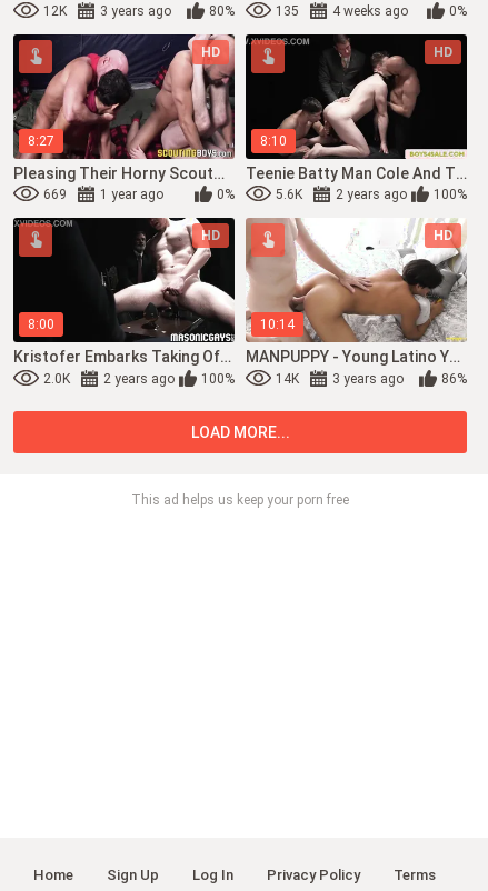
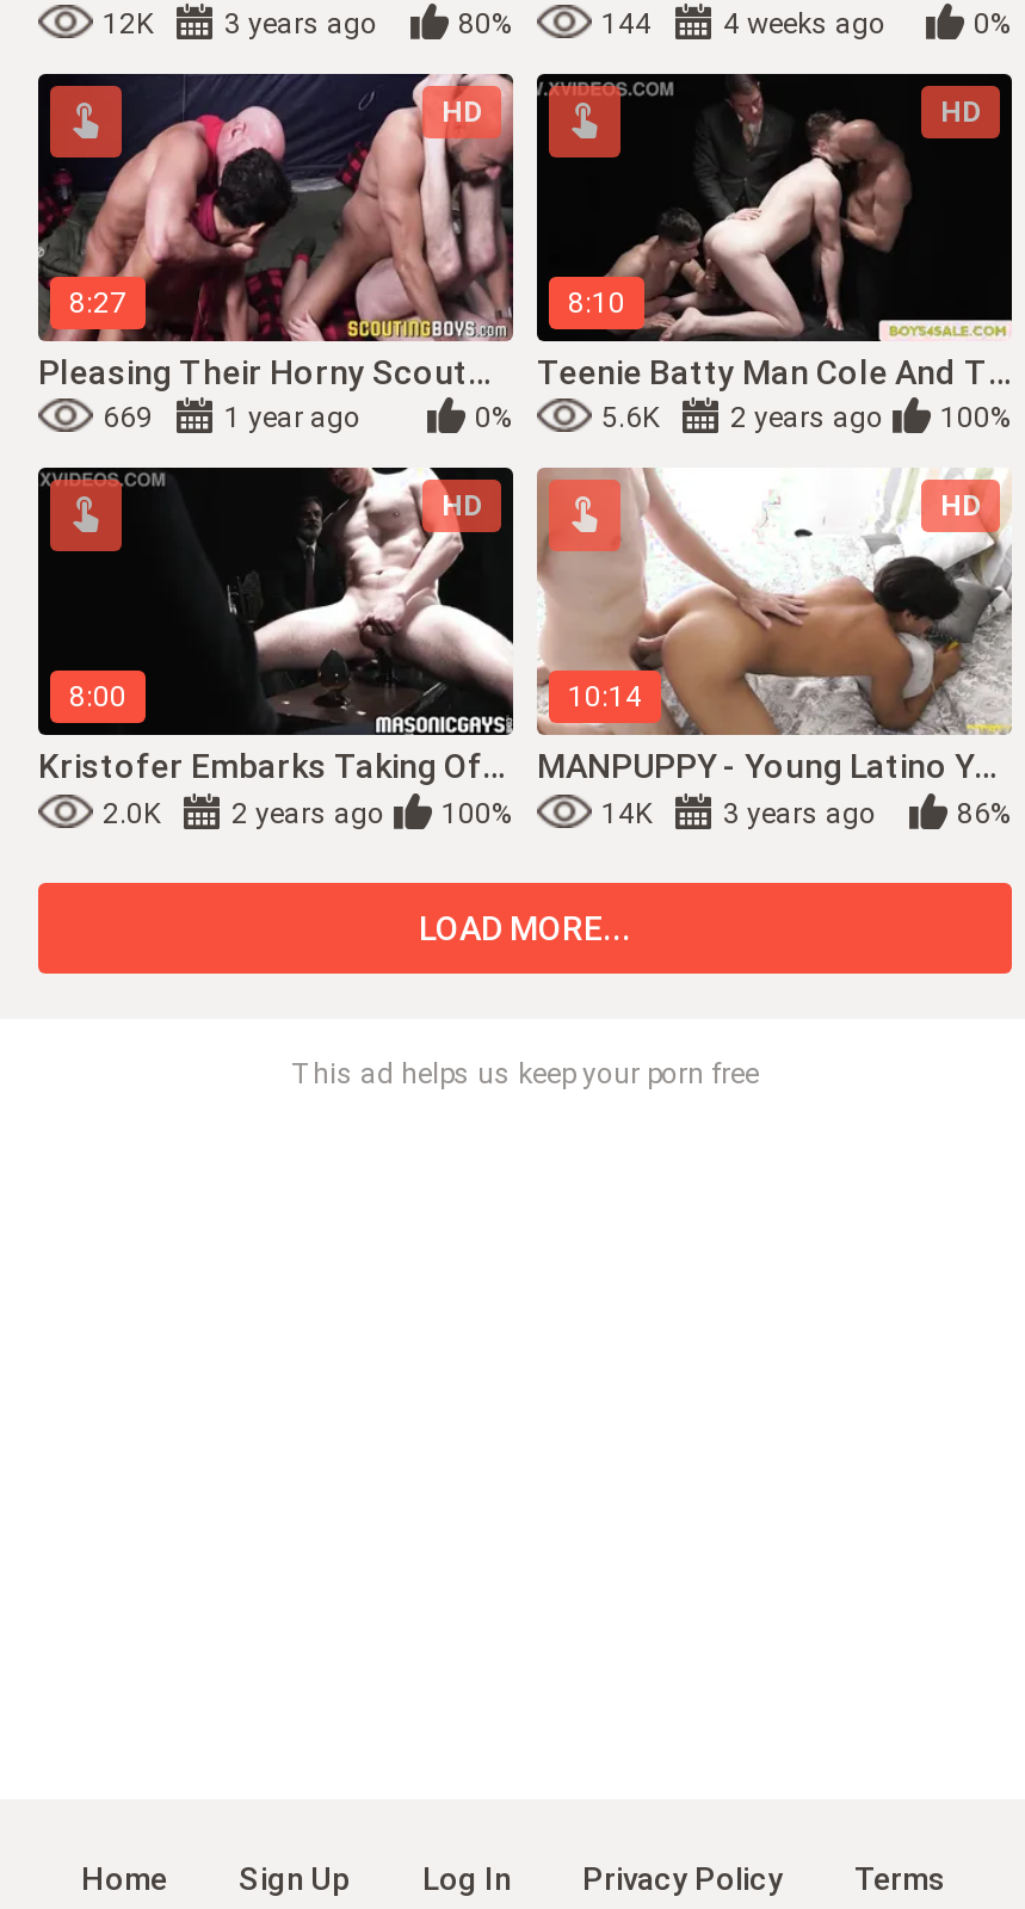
[276,3,299,19] 135 -> [601,7,652,41] 144

